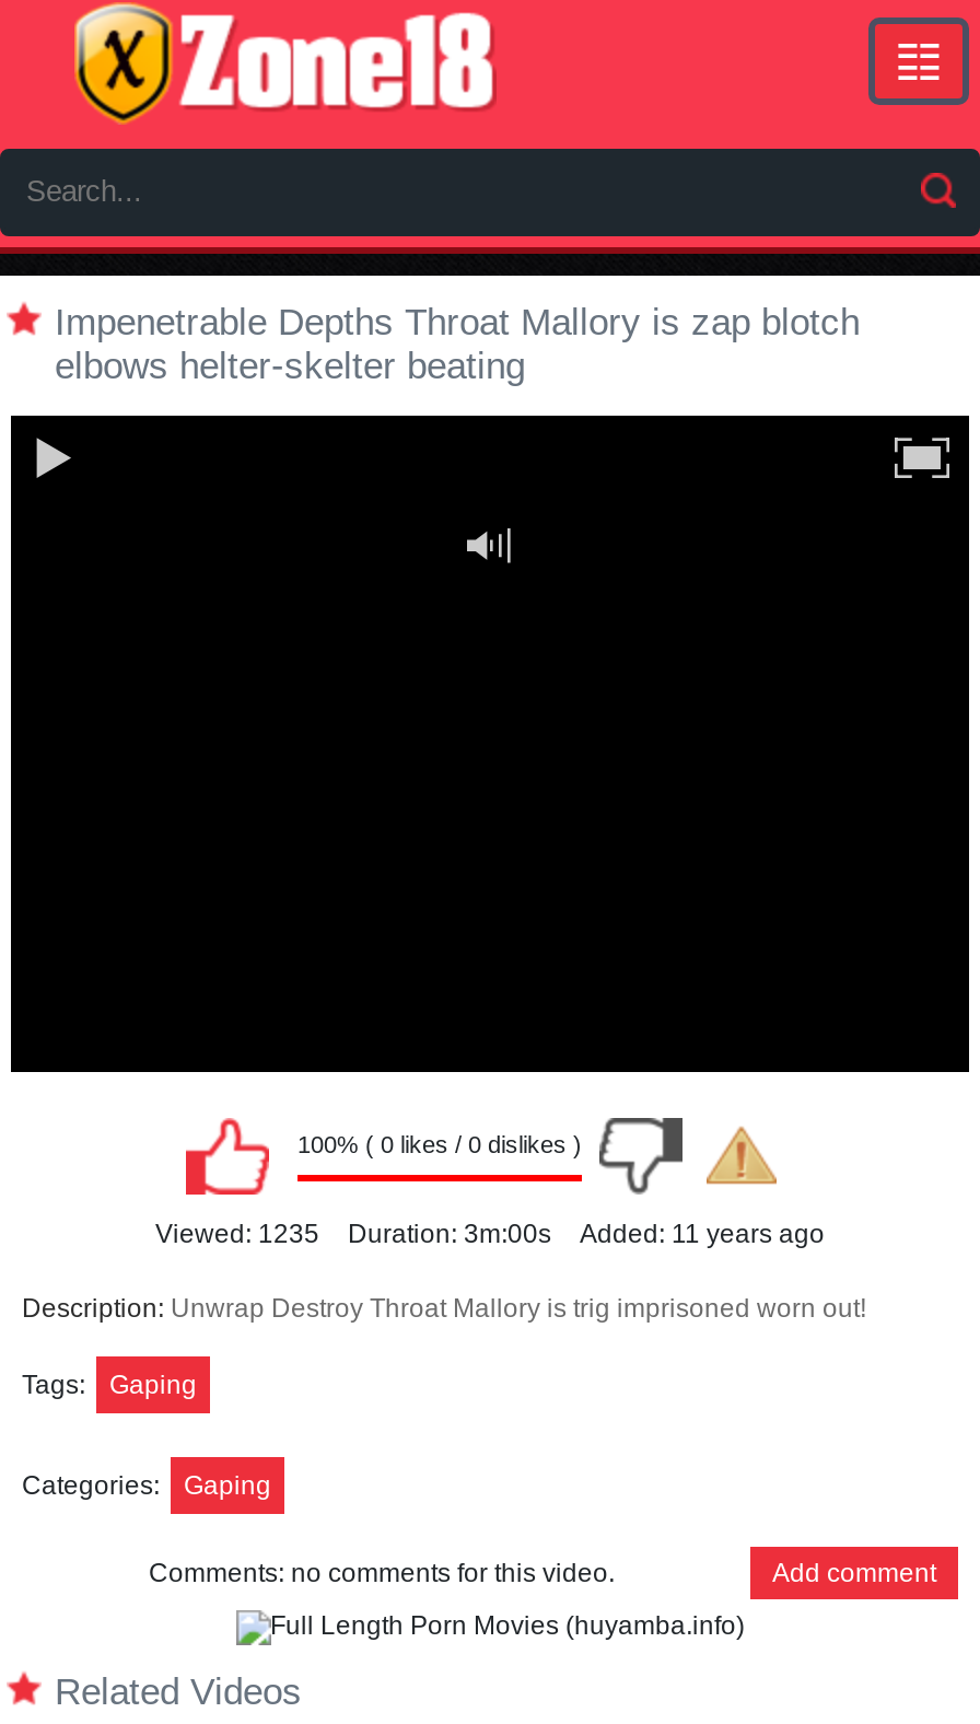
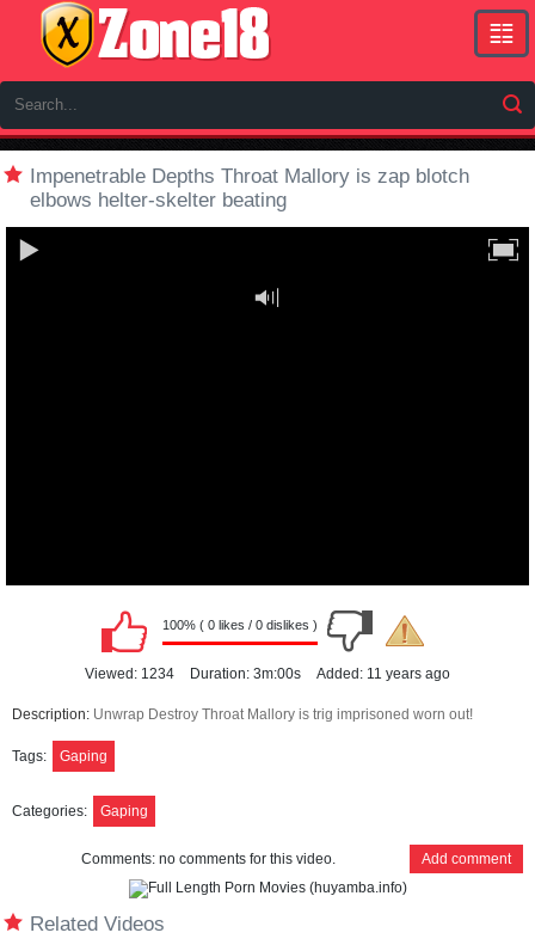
[155,1219,825,1249] Viewed: 1235 Duration: 3m:00s Added: 11 years ago -> [85,665,450,682] Viewed: 1234 Duration: 3m:00s Added: 11 years ago

